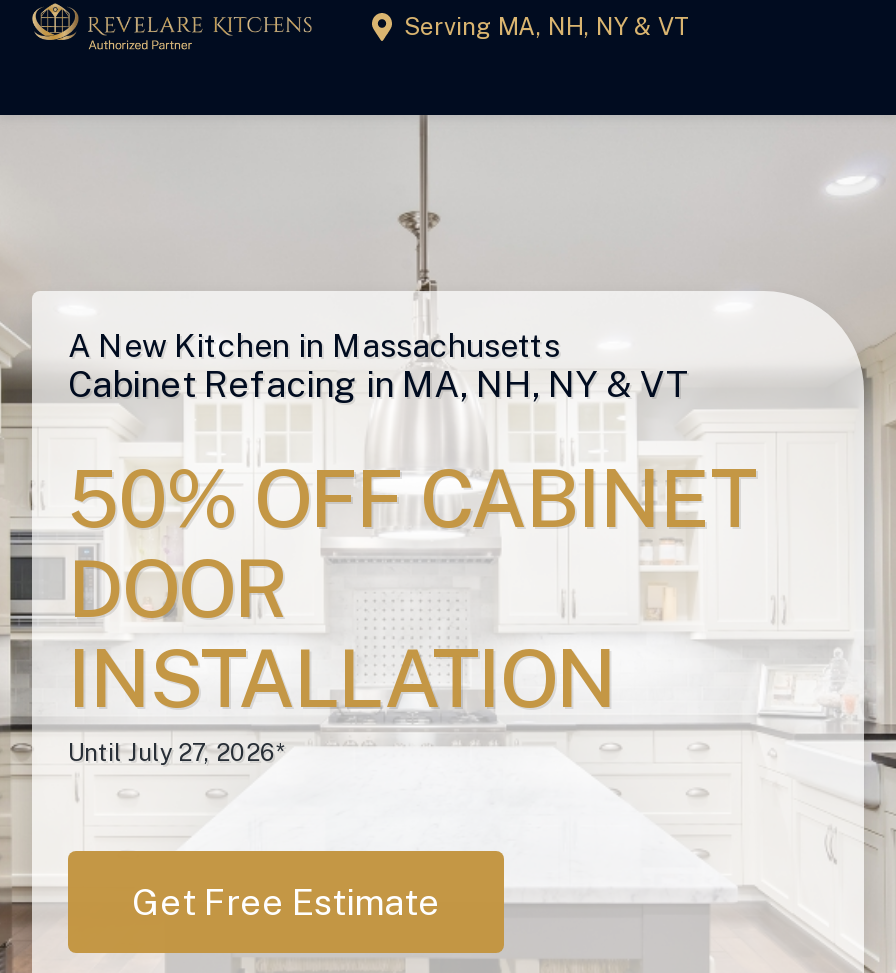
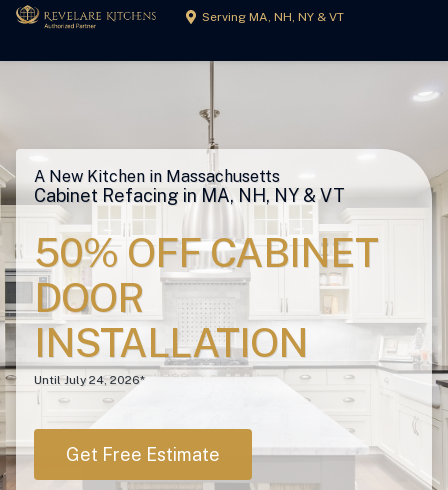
[68,739,286,767] Until July 27, 2026* -> [34,373,145,387] Until July 24, 2026*

